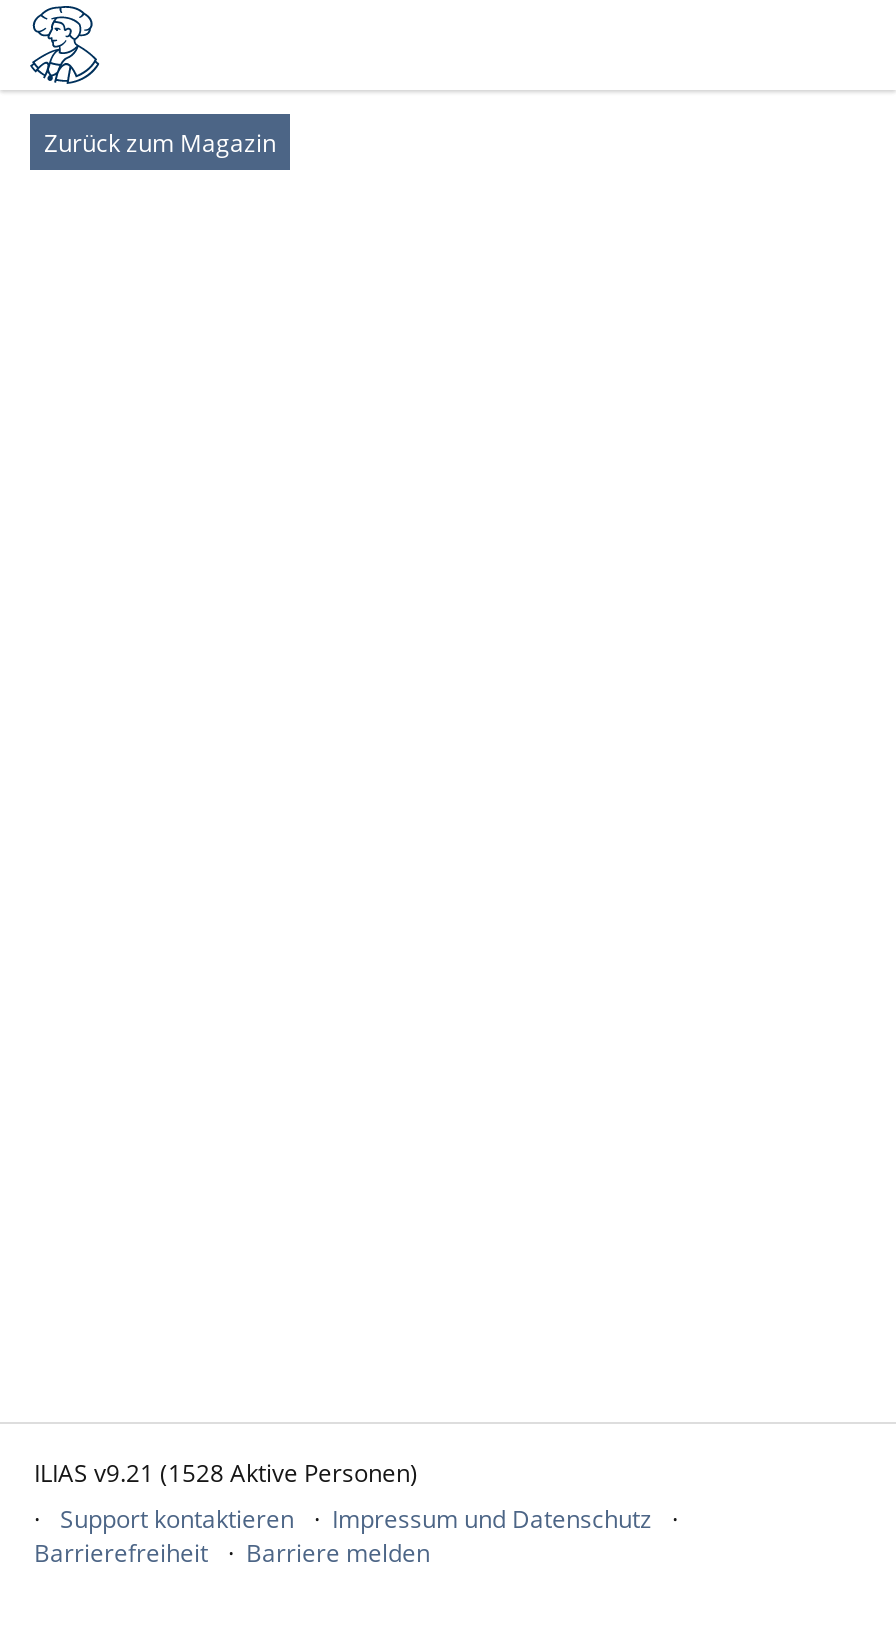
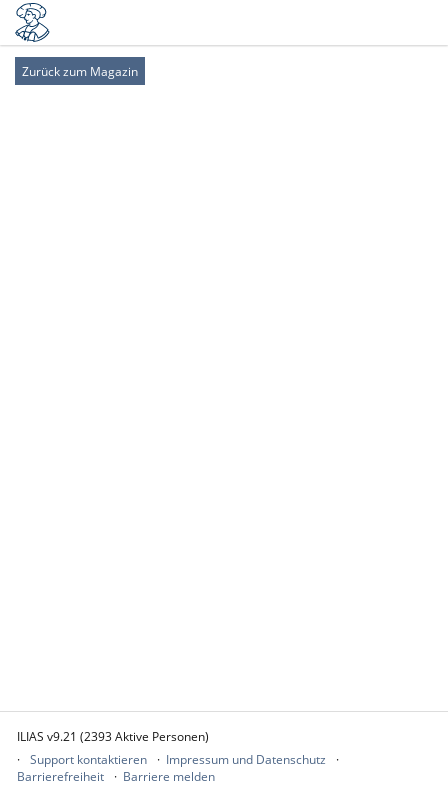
[34,1456,418,1490] ILIAS v9.21 (1528 Aktive Personen) -> [17,728,209,745] ILIAS v9.21 (2393 Aktive Personen)

